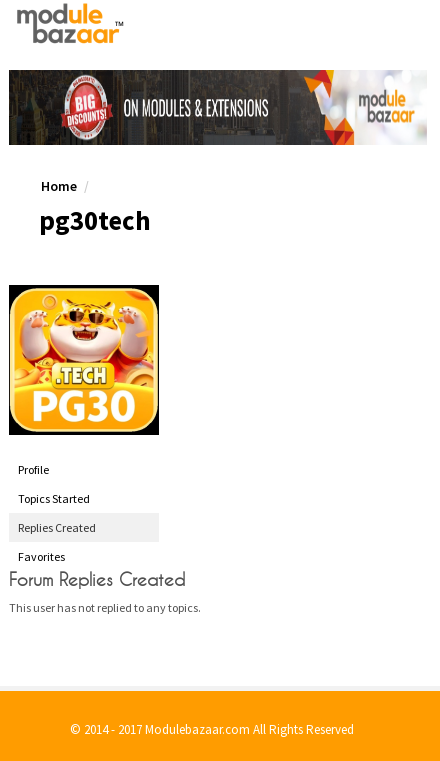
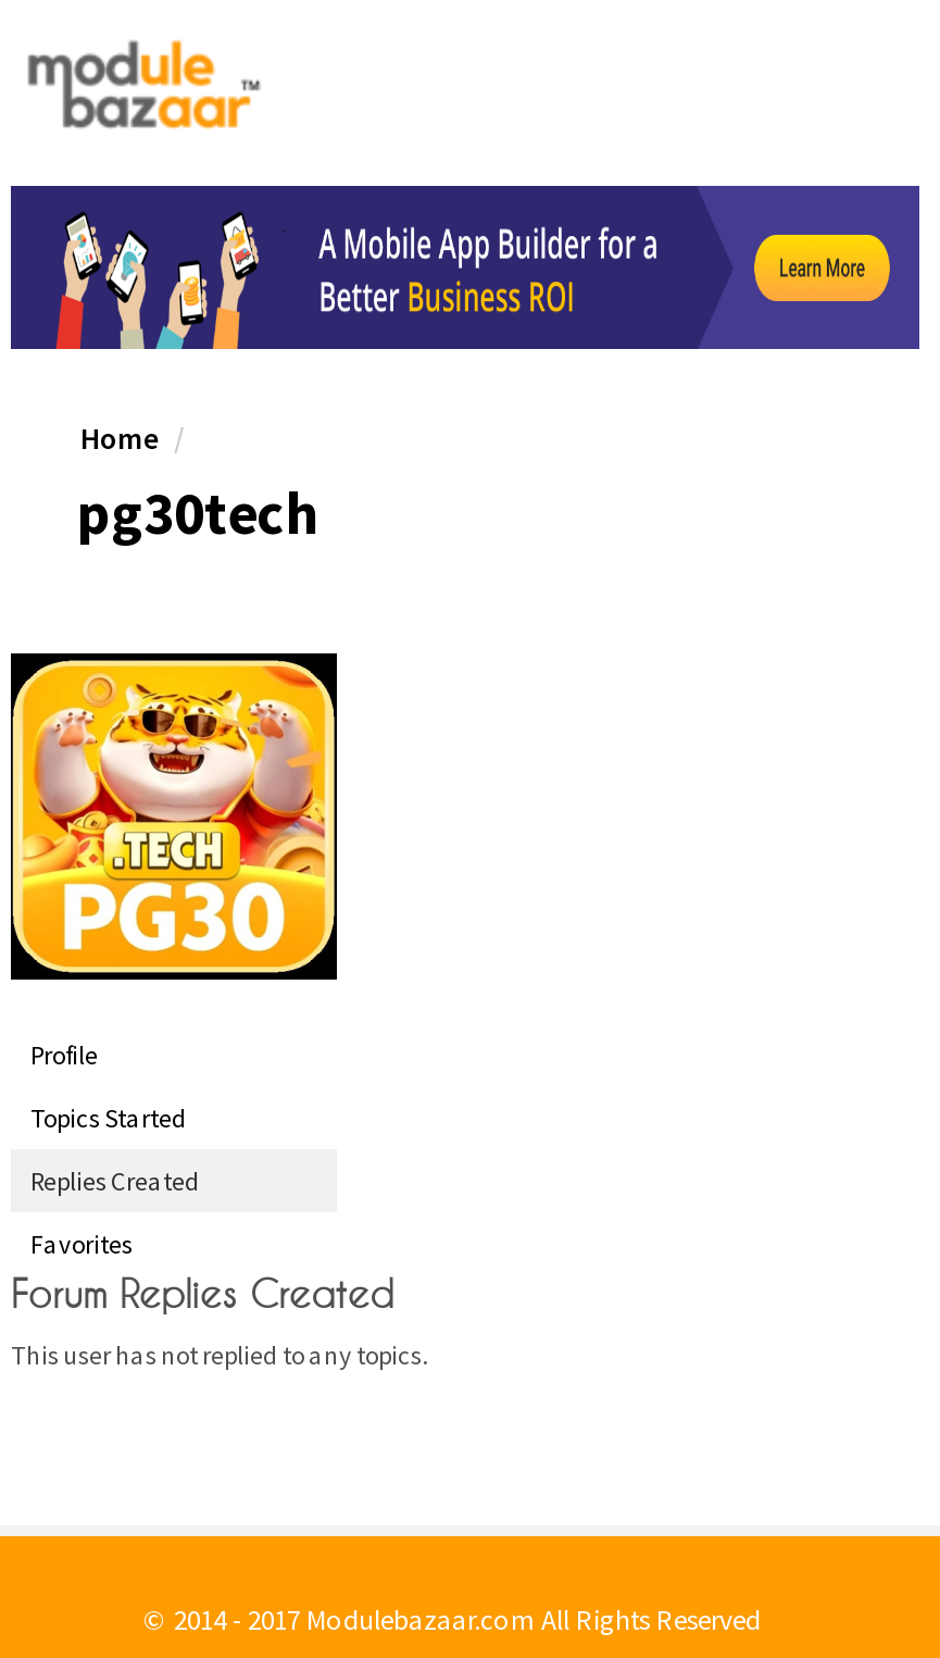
[9,69,427,146] [image] -> [11,184,922,351] [image]

